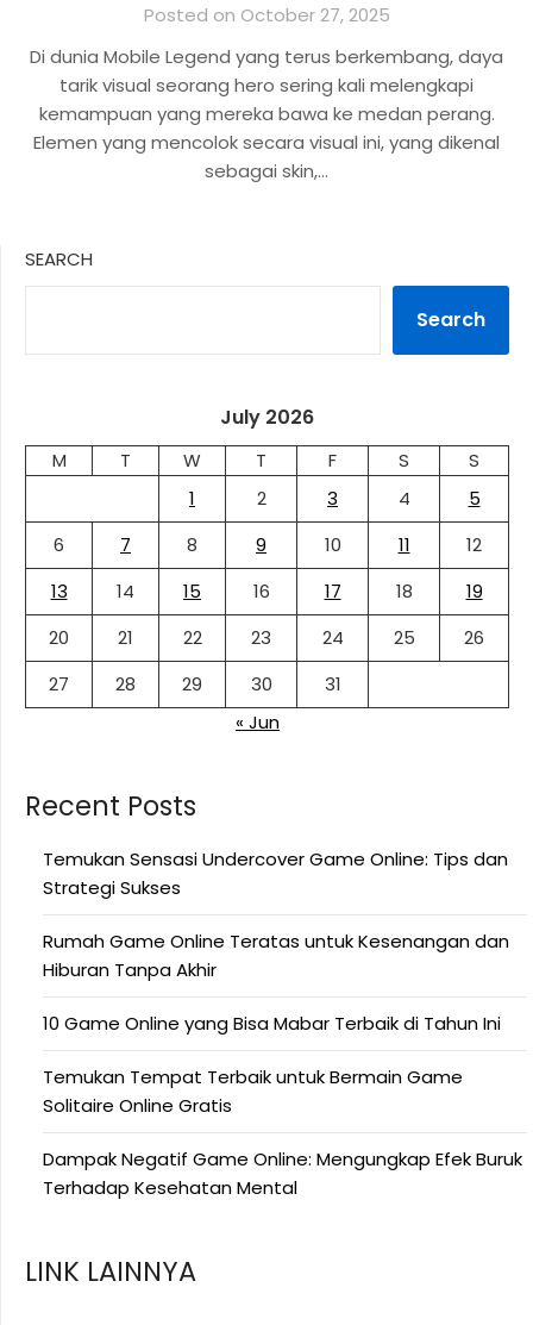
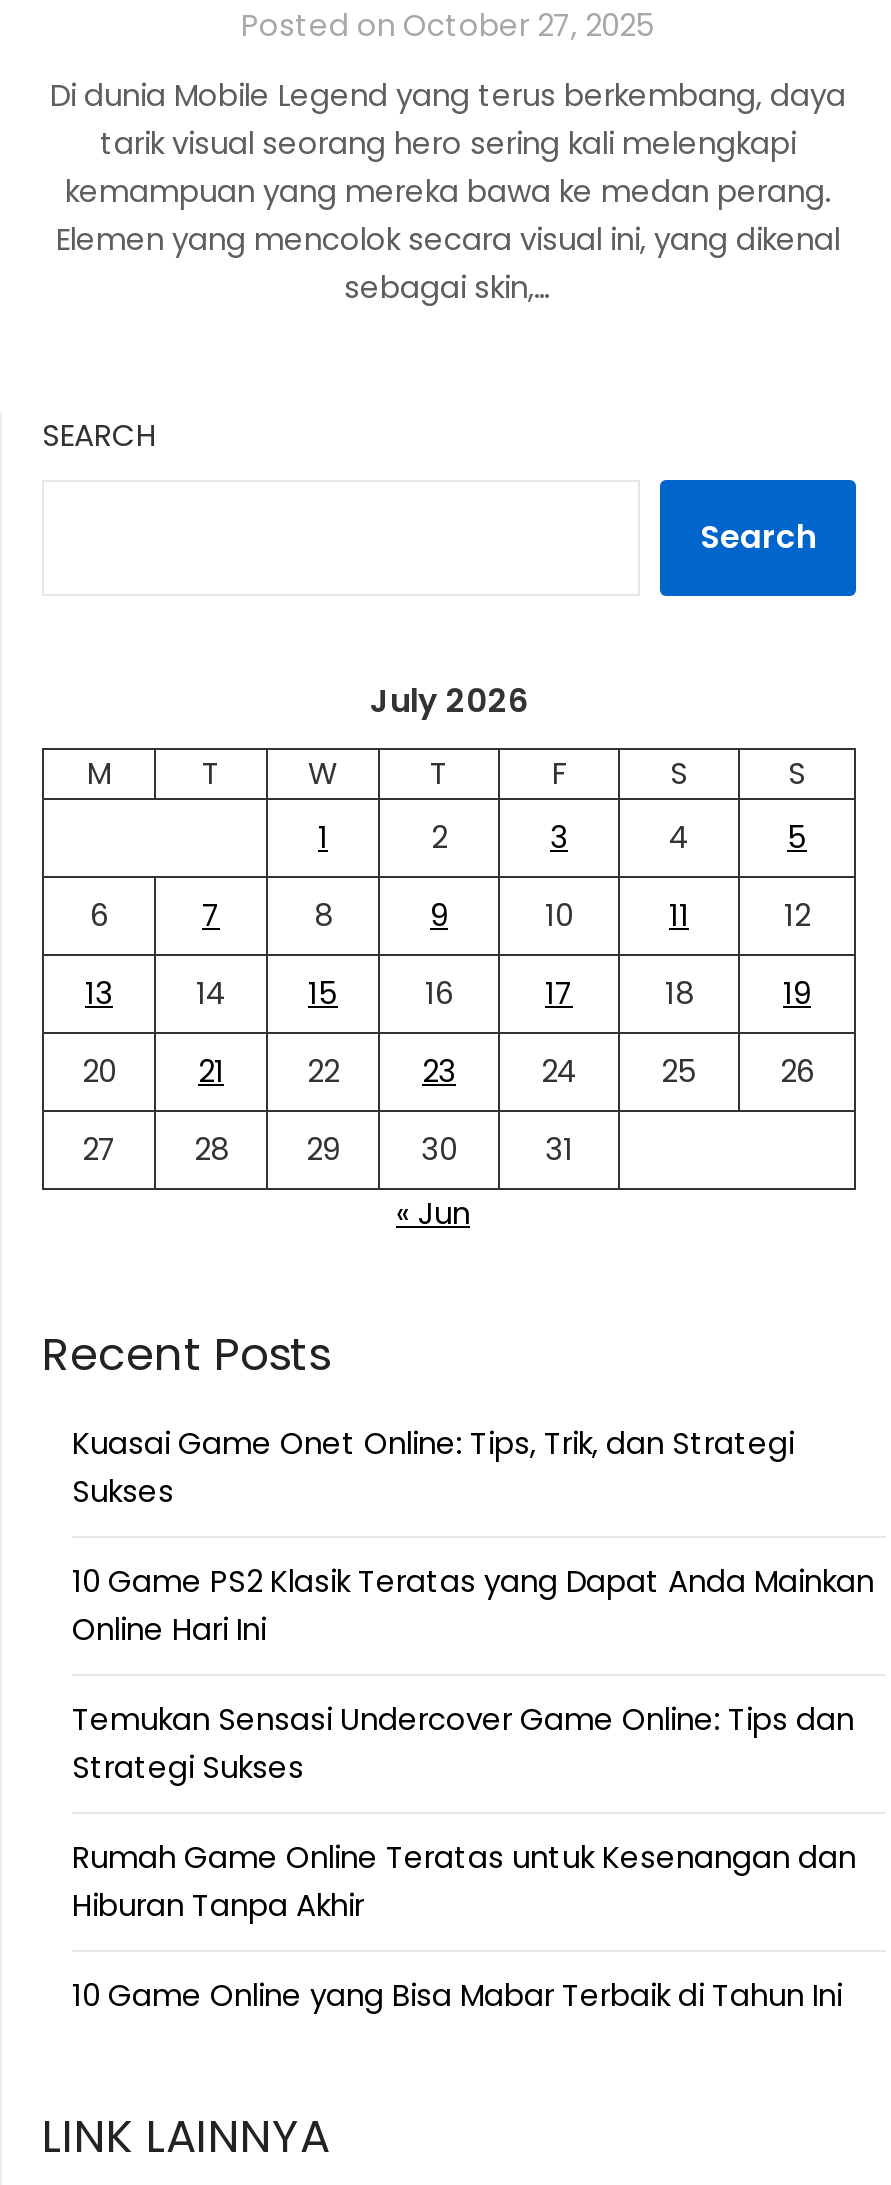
none -> [72,1422,874,1650] Kuasai Game Onet Online: Tips, Trik, dan Strategi | Sukses | 10 Game PS2 Klasik Teratas yang Dapat Anda Mainkan | Online Hari Ini
moved [43,847,509,1036] -> [72,1698,856,2016]: Temukan Sensasi Undercover Game Online: Tips dan | Strategi Sukses | Rumah Game Online Teratas untuk Kesenangan dan | Hiburan Tanpa Akhir | 10 Game Online yang Bisa Mabar Terbaik di Tahun Ini
[43,1065,522,1200] Temukan Tempat Terbaik untuk Bermain Game | Solitaire Online Gratis | Dampak Negatif Game Online: Mengungkap Efek Buruk | Terhadap Kesehatan Mental -> none

